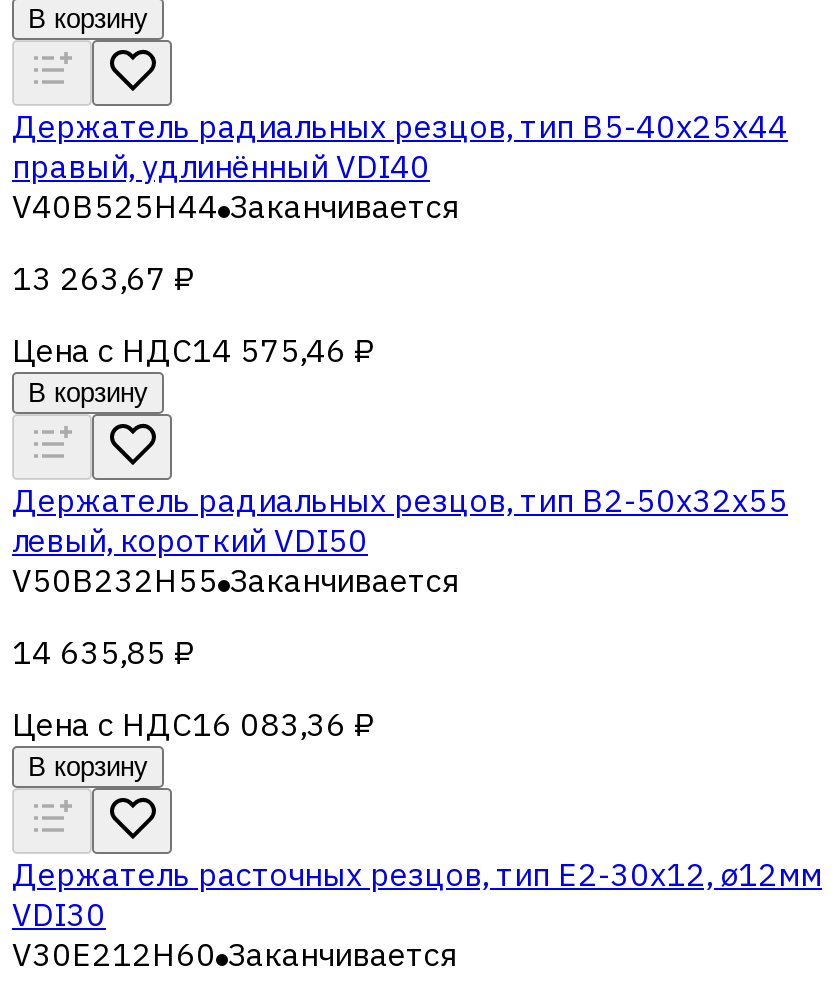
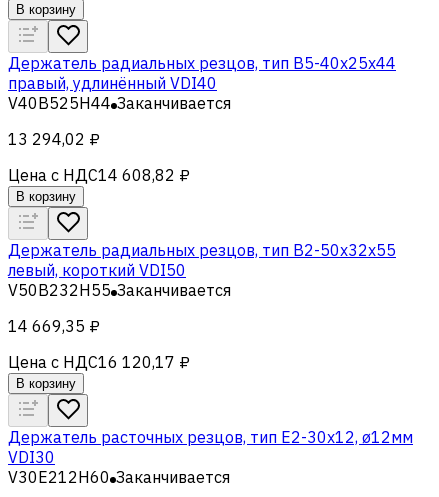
[12,258,196,298] 13 263,67 ₽ -> [8,129,100,149] 13 294,02 ₽
[12,330,376,370] Цена с НДС14 575,46 ₽ -> [8,165,190,185] Цена с НДС14 608,82 ₽
[12,632,196,672] 14 635,85 ₽ -> [8,316,100,336] 14 669,35 ₽
[12,704,376,744] Цена с НДС16 083,36 ₽ -> [8,352,190,372] Цена с НДС16 120,17 ₽

